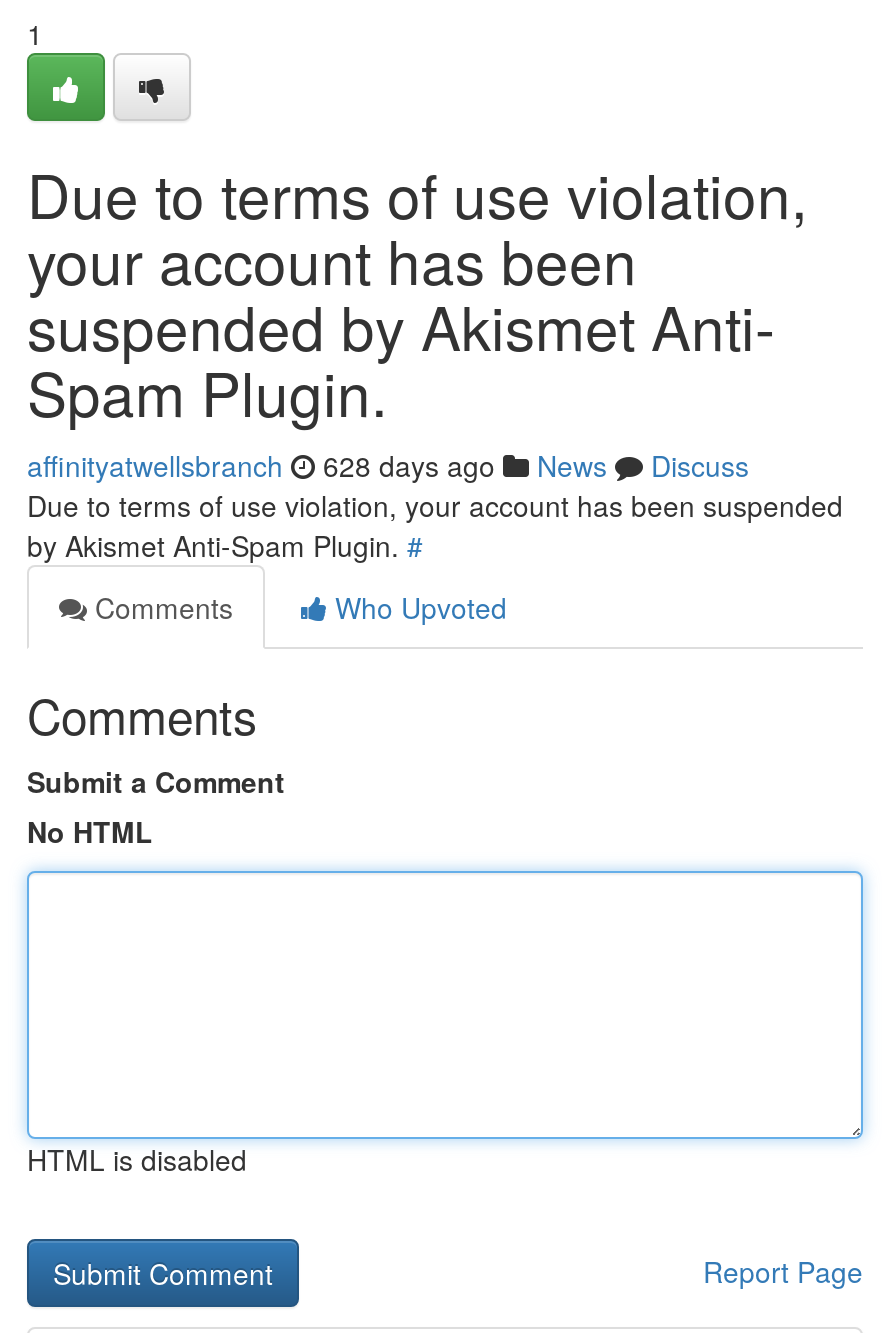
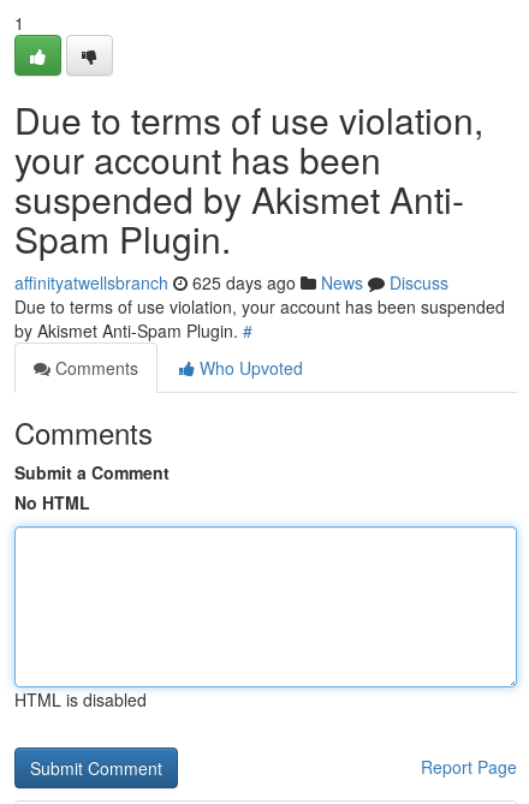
[27,445,749,485] affinityatwellsbranch 628 days ago News Discuss -> [14,270,448,294] affinityatwellsbranch 625 days ago News Discuss

